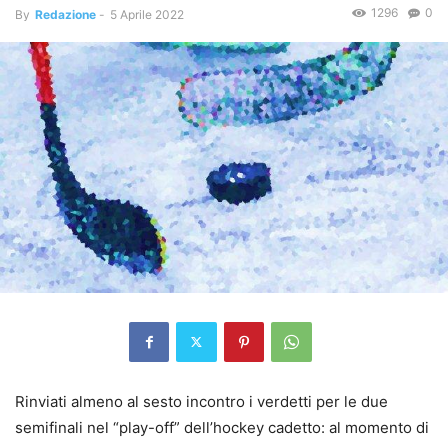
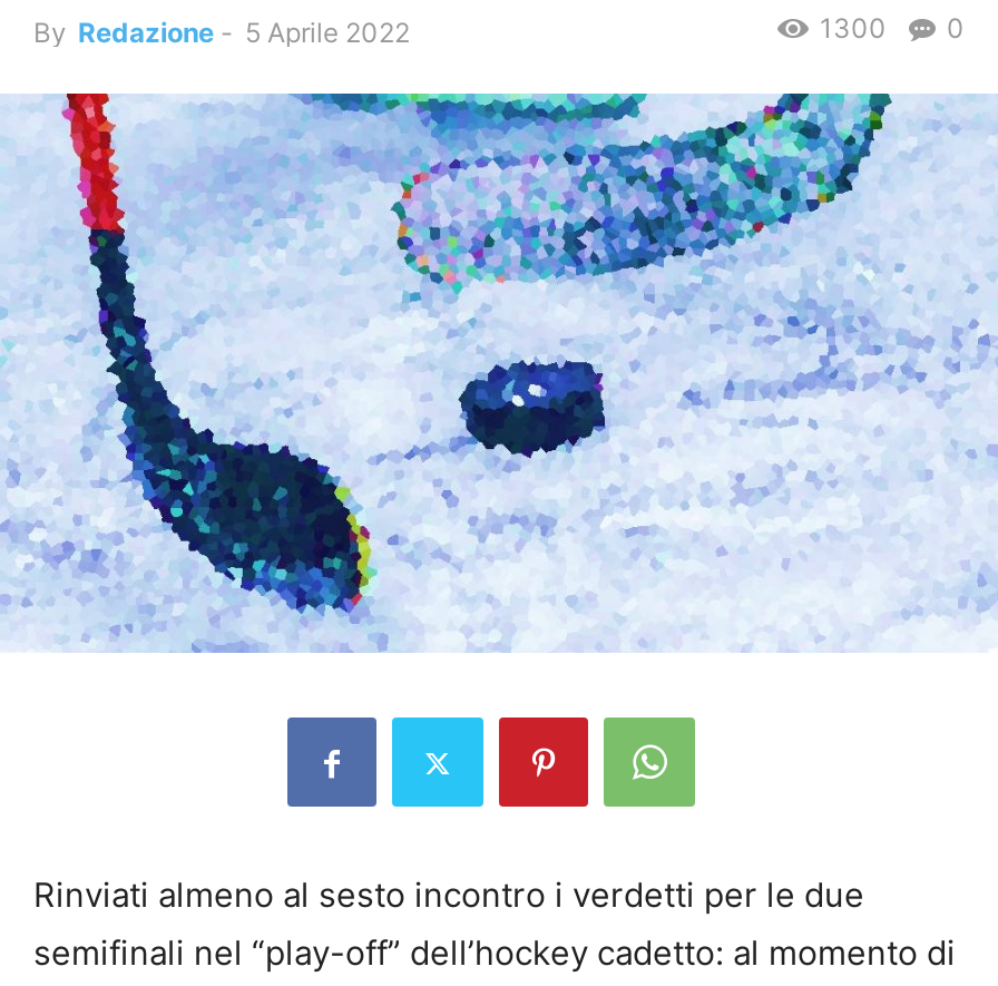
[371,5,433,20] 1296 0 -> [820,11,965,45] 1300 0

